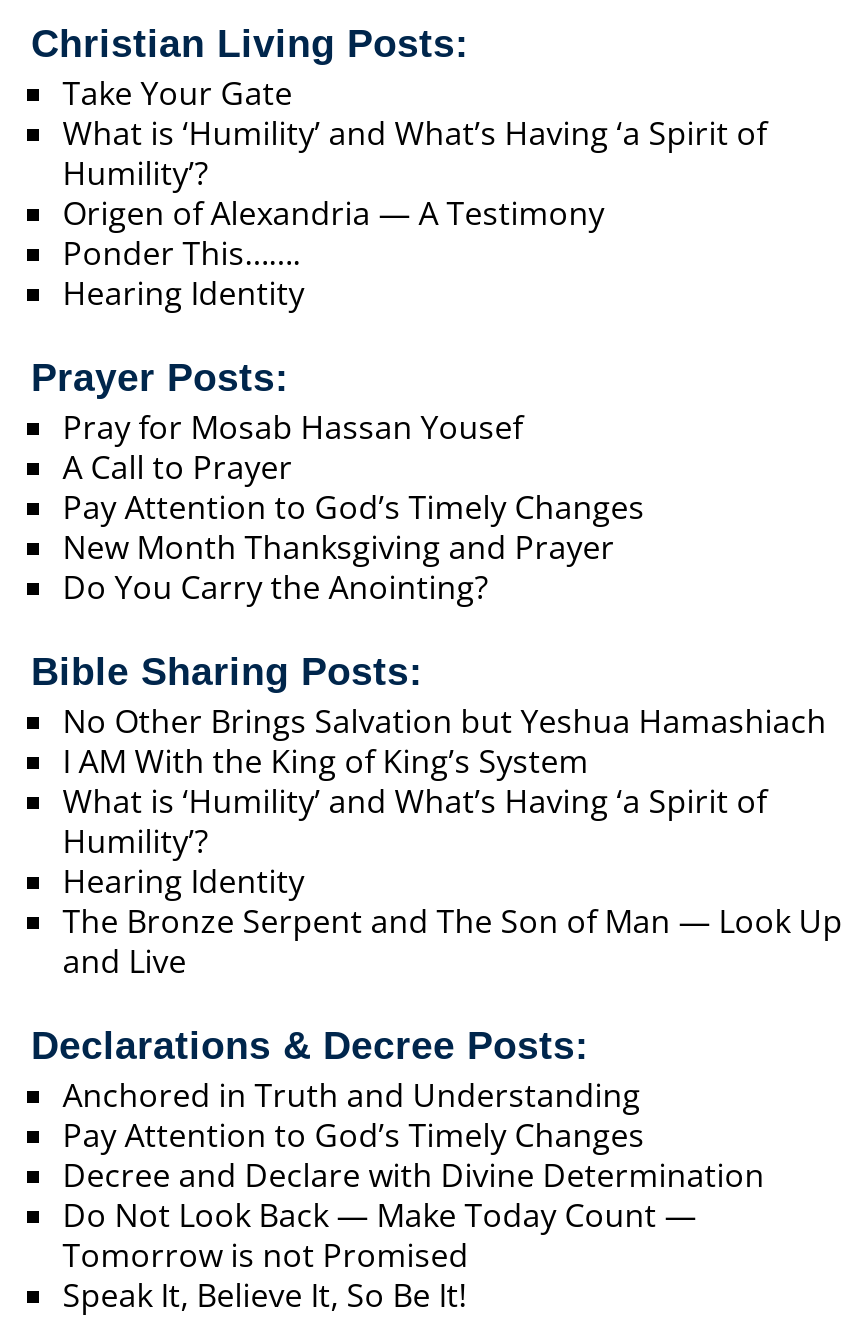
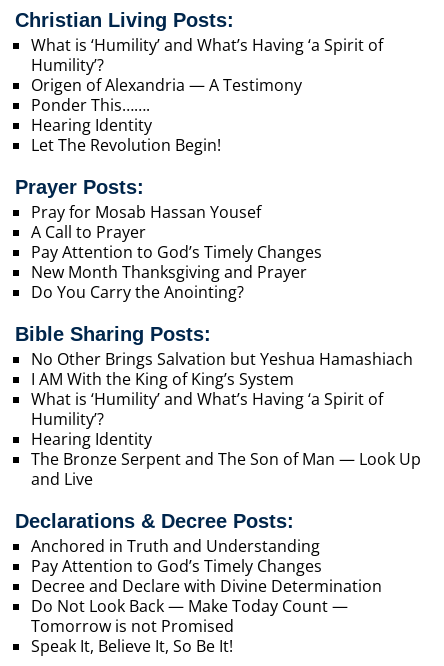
[63,72,293,116] Take Your Gate -> none
moved [63,112,767,316] -> [31,34,383,136]: What is ‘Humility’ and What’s Having ‘a Spirit of | Humility’? | Origen of Alexandria — A Testimony | Ponder This……. | Hearing Identity
none -> [31,134,221,156] Let The Revolution Begin!

